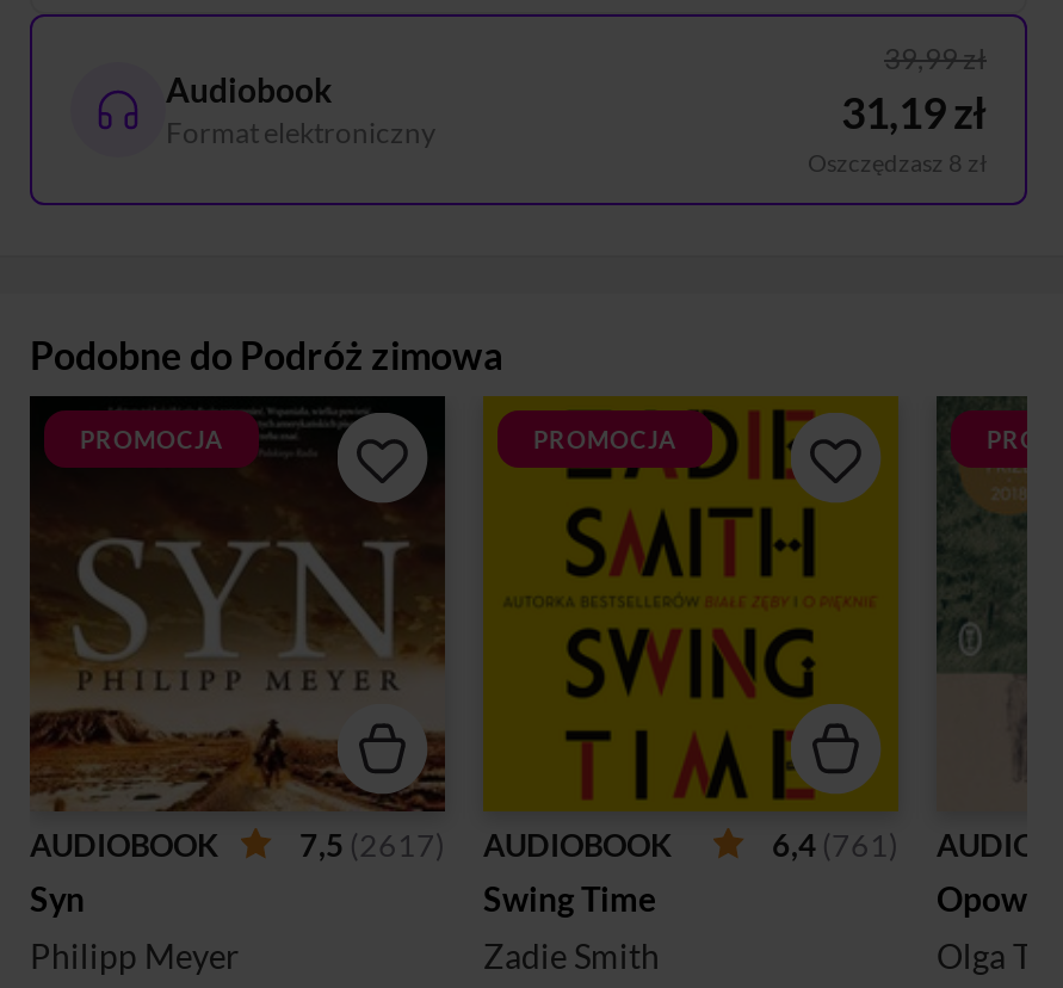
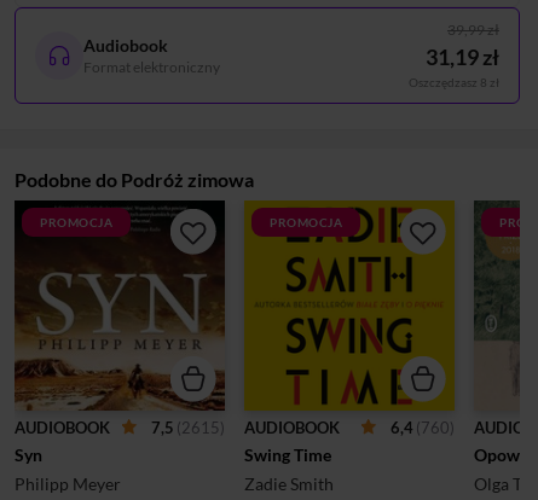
[299,825,672,865] 7,5 (2617) AUDIOBOOK -> [151,418,340,438] 7,5 (2615) AUDIOBOOK
[772,825,898,863] 6,4 (761) -> [391,418,455,437] 6,4 (760)

